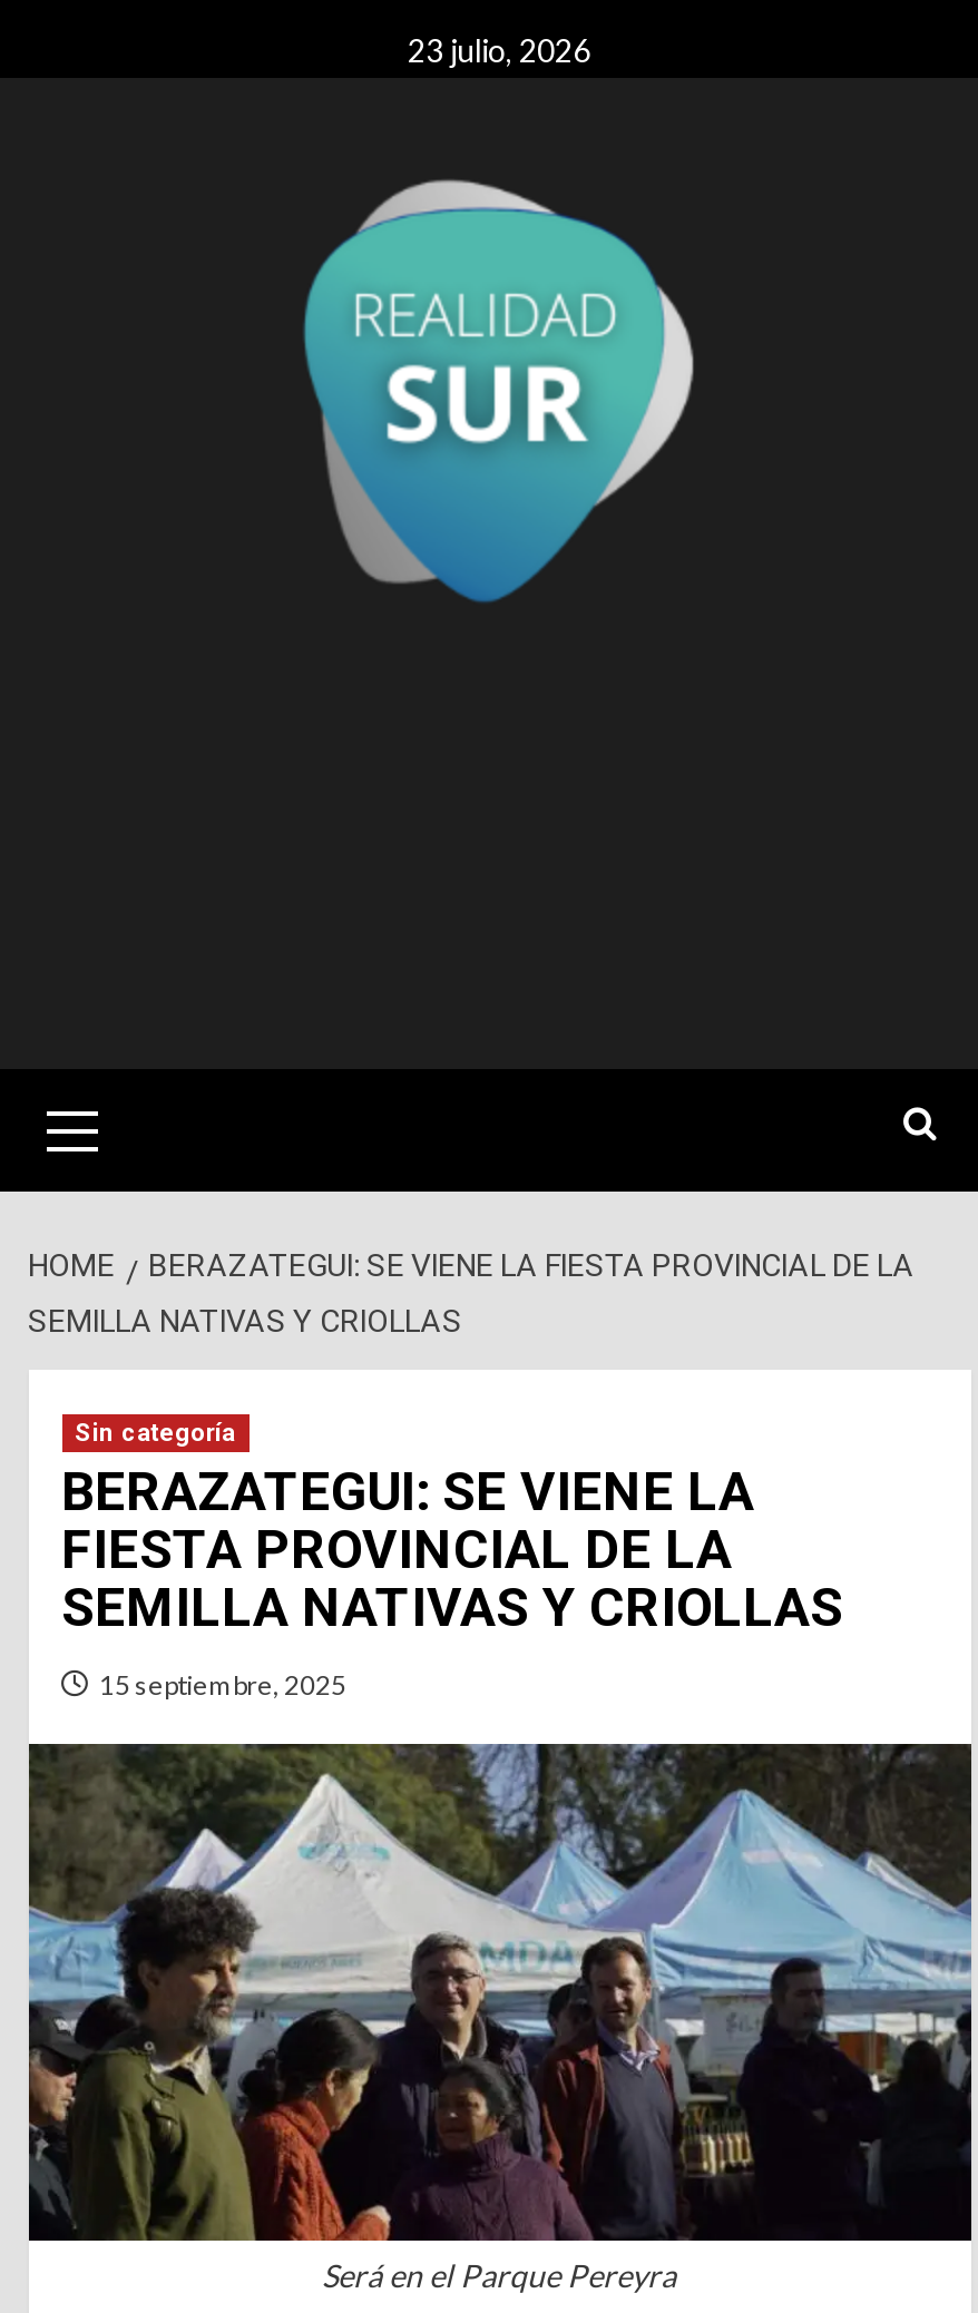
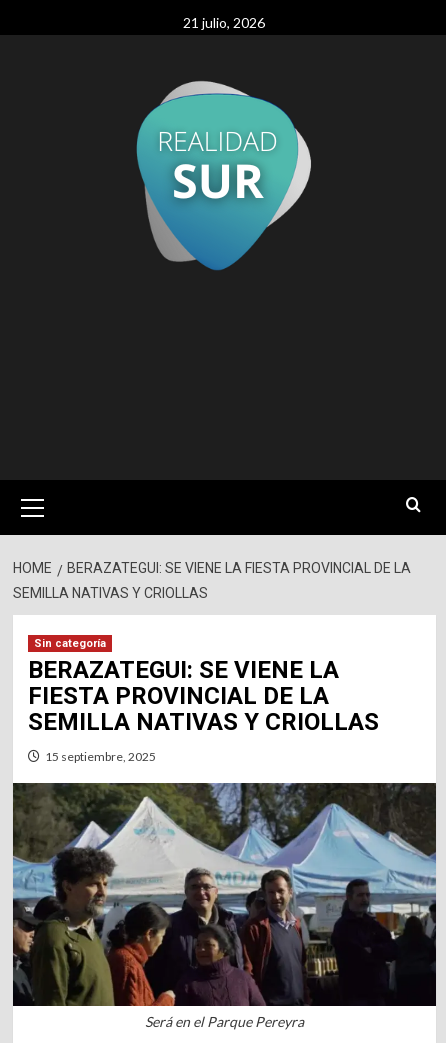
[408,31,590,69] 23 julio, 2026 -> [183,14,265,31] 21 julio, 2026

